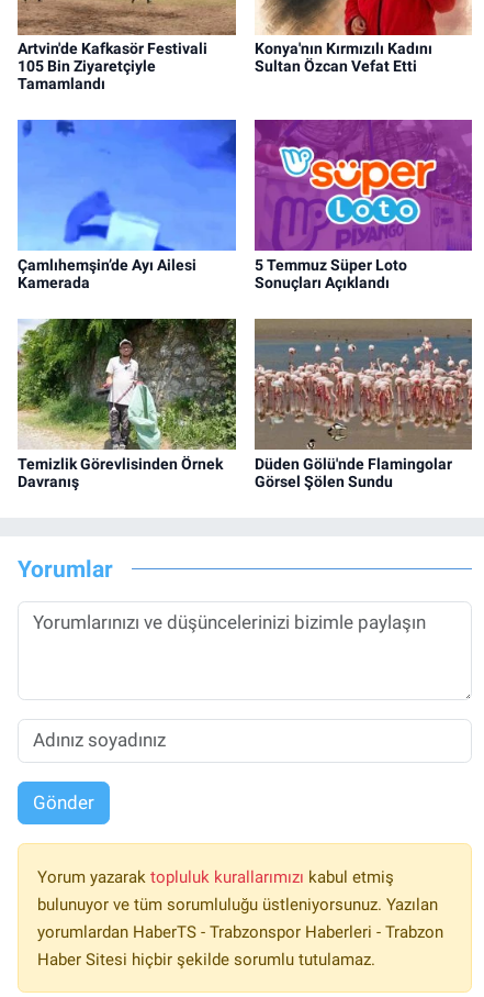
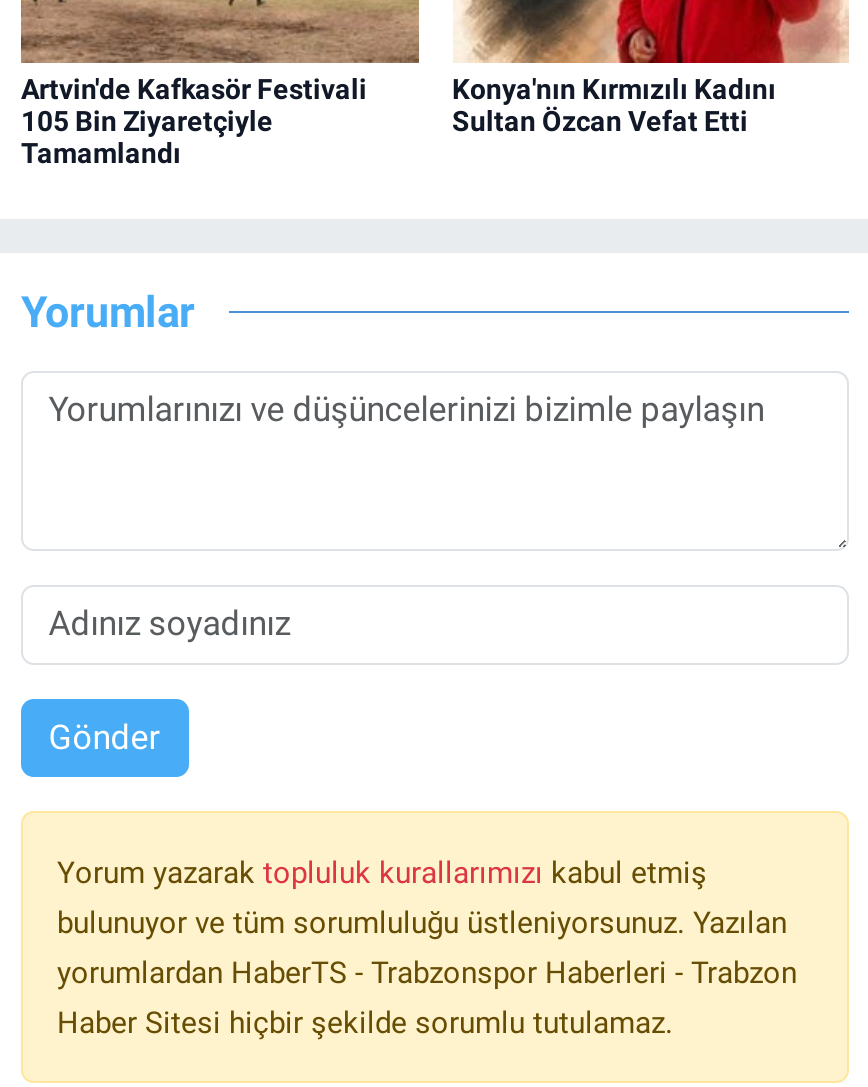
[16,119,237,291] [image] | Çamlıhemşin’de Ayı Ailesi | Kamerada -> none
[254,119,473,291] [image] | 5 Temmuz Süper Loto | Sonuçları Açıklandı -> none
[18,318,237,490] [image] | Temizlik Görevlisinden Örnek | Davranış -> none
[254,318,473,490] [image] | Düden Gölü'nde Flamingolar | Görsel Şölen Sundu -> none

